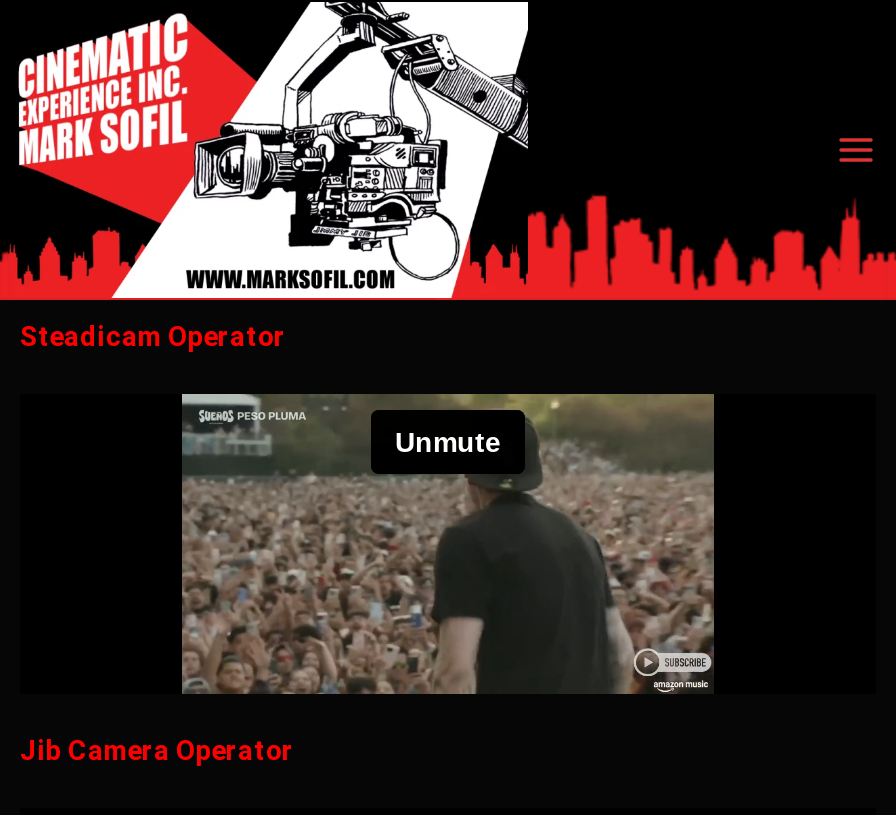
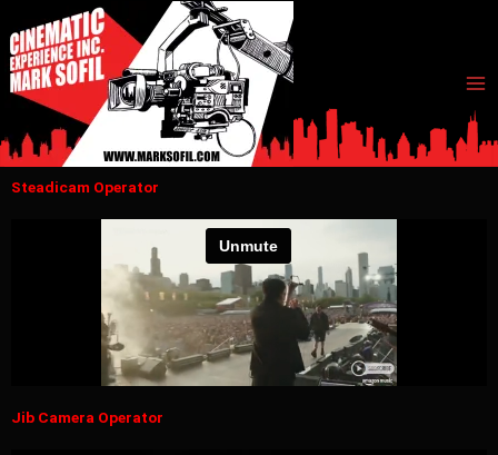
[182,394,714,694] [image] -> [100,218,397,387] [image]

